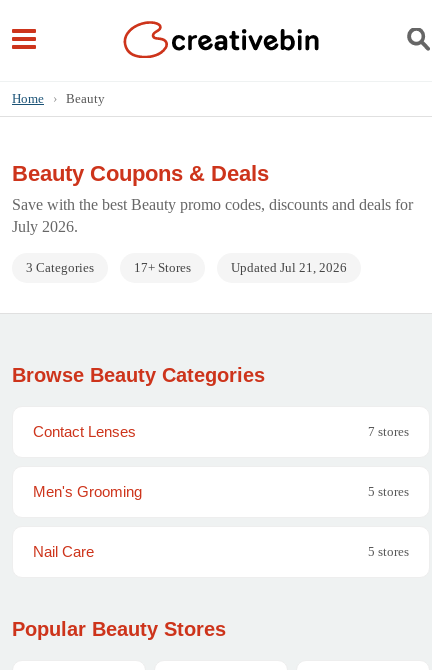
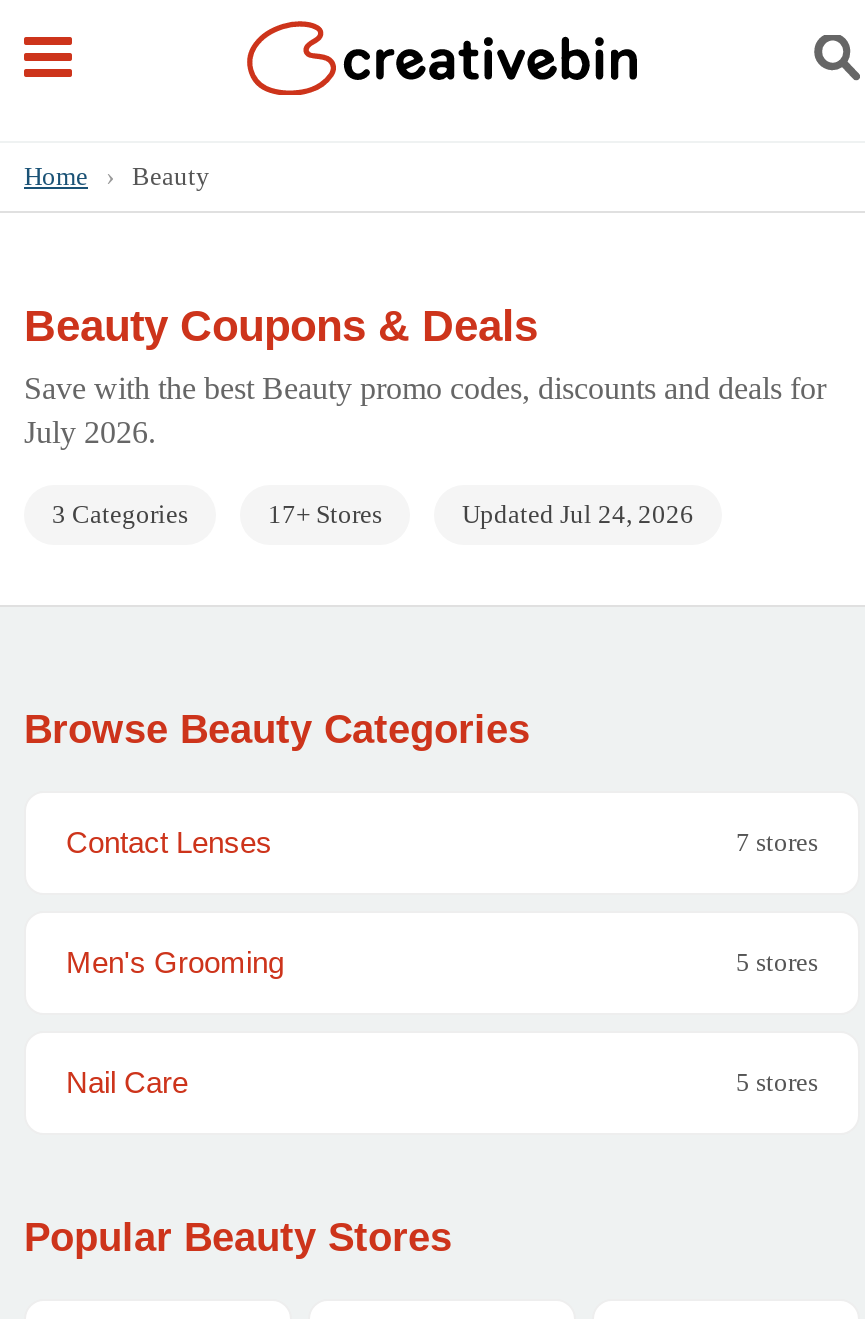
[231,260,347,275] Updated Jul 21, 2026 -> [462,499,694,529] Updated Jul 24, 2026

